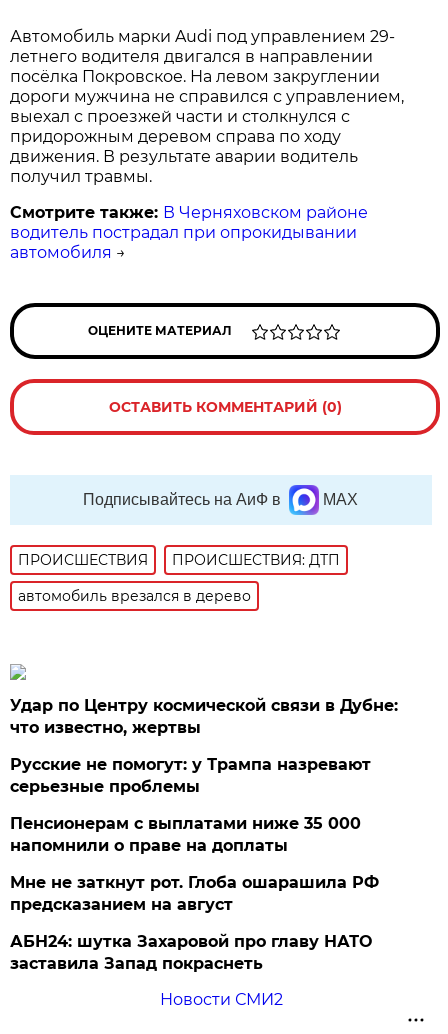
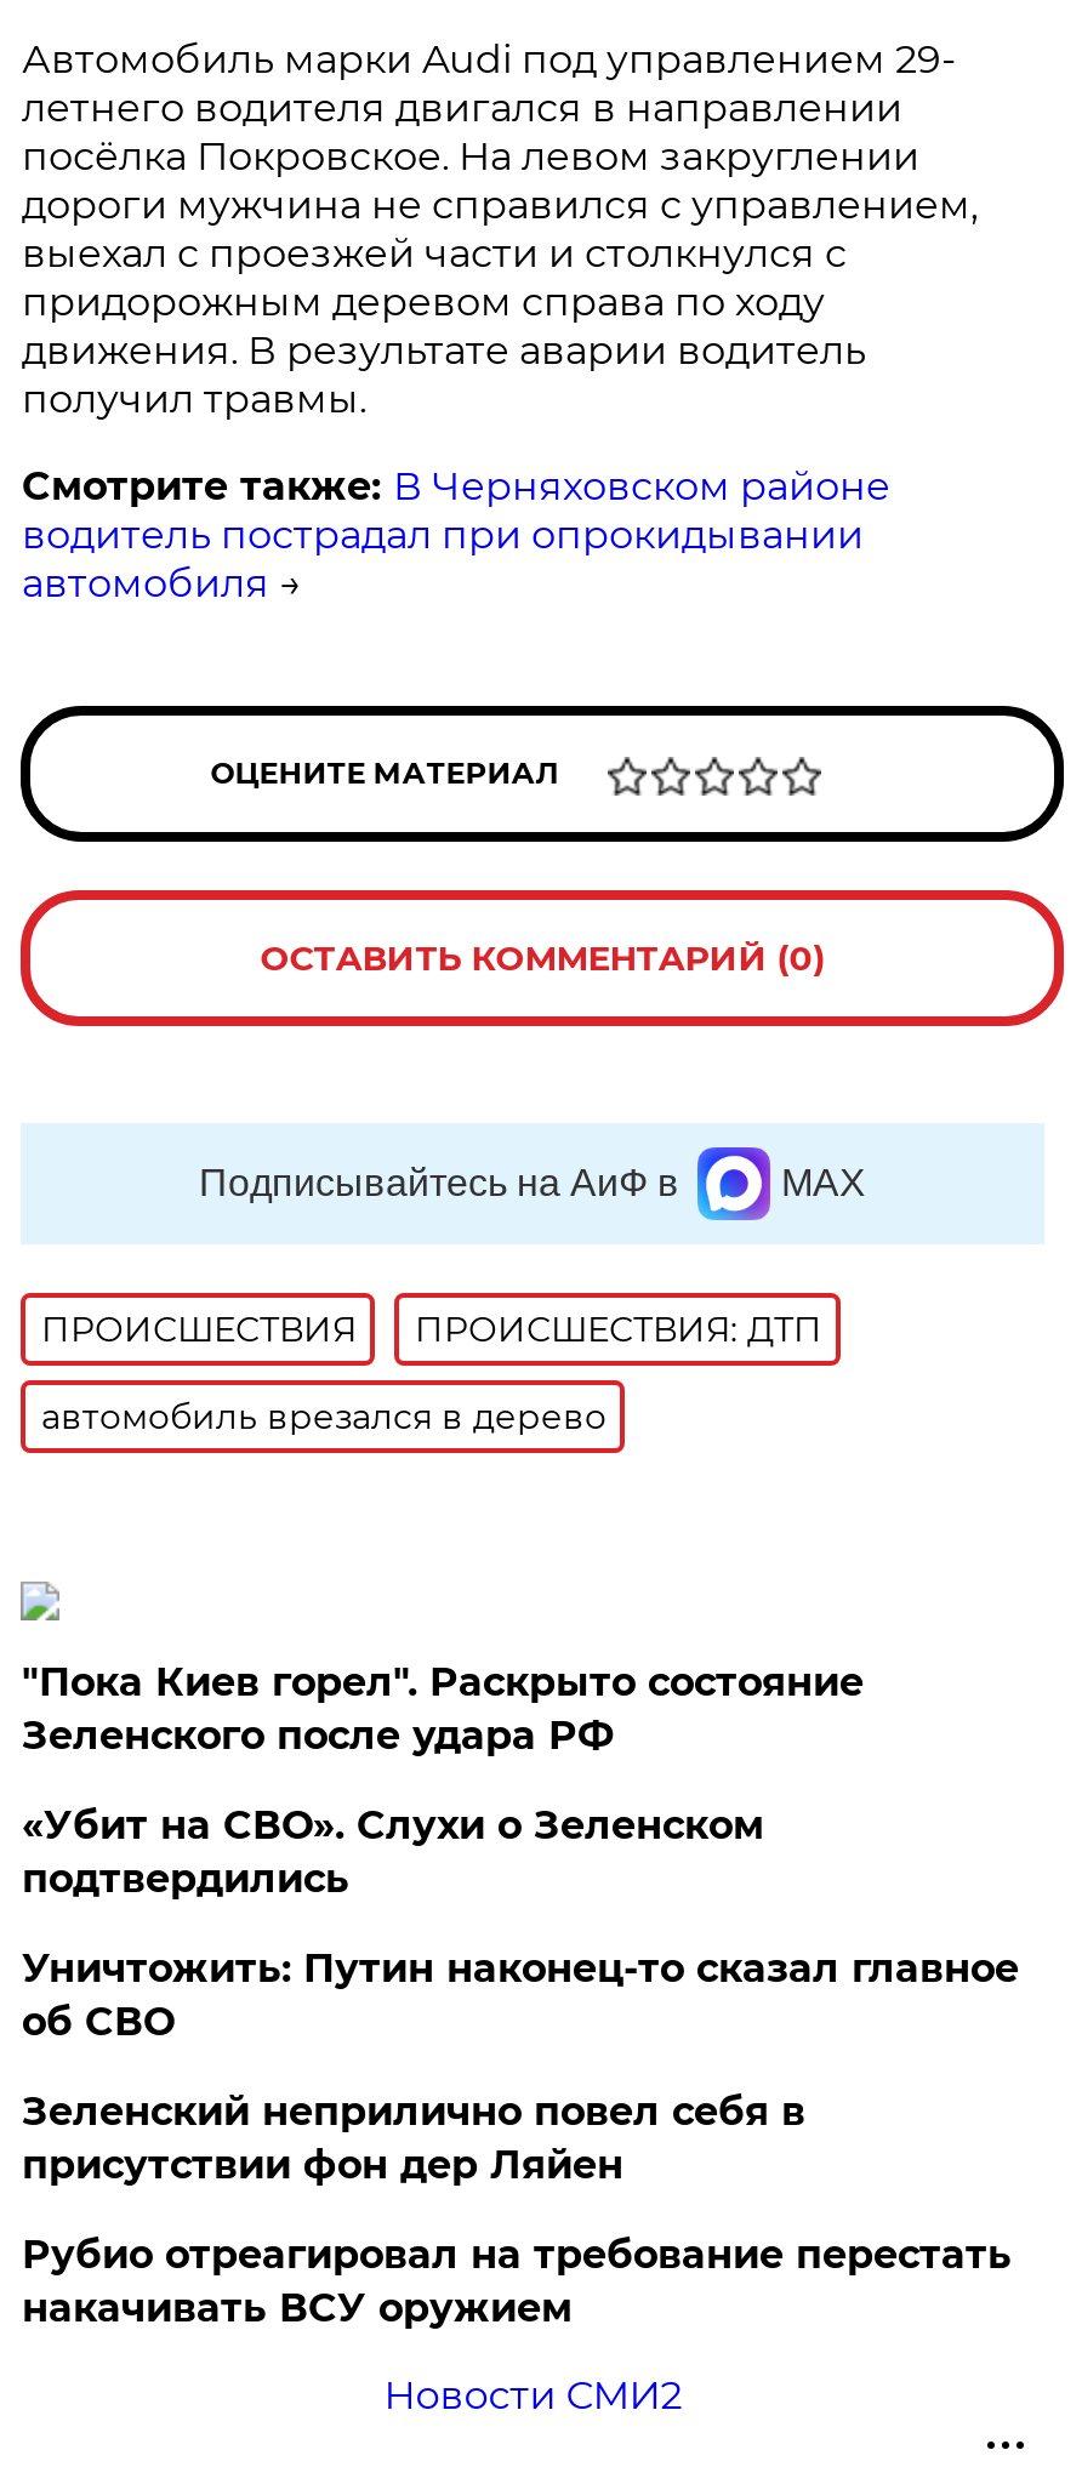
[10,696,398,737] Удар по Центру космической связи в Дубне: | что известно, жертвы -> [22,1659,863,1758] "Пока Киев горел". Раскрыто состояние | Зеленского после удара РФ
[10,755,371,796] Русские не помогут: у Трампа назревают | серьезные проблемы -> [22,1802,764,1902] «Убит на СВО». Слухи о Зеленском | подтвердились
[10,814,361,855] Пенсионерам с выплатами ниже 35 000 | напомнили о праве на доплаты -> [22,1945,1019,2045] Уничтожить: Путин наконец-то сказал главное | об СВО
[10,873,379,914] Мне не заткнут рот. Глоба ошарашила РФ | предсказанием на август -> [22,2088,805,2188] Зеленский неприлично повел cебя в | присутствии фон дер Ляйен
[10,932,372,973] АБН24: шутка Захаровой про главу НАТО | заставила Запад покраснеть -> [22,2231,1011,2331] Рубио отреагировал на требование перестать | накачивать ВСУ оружием

